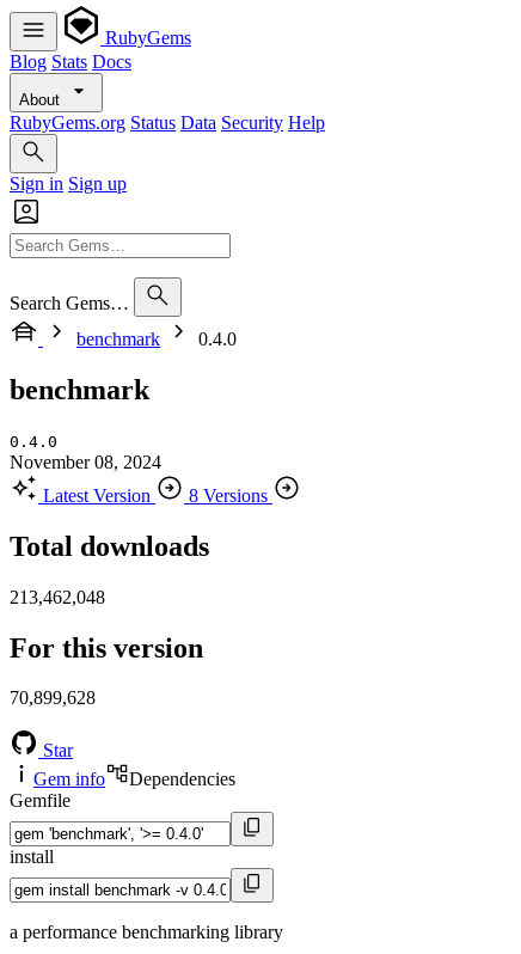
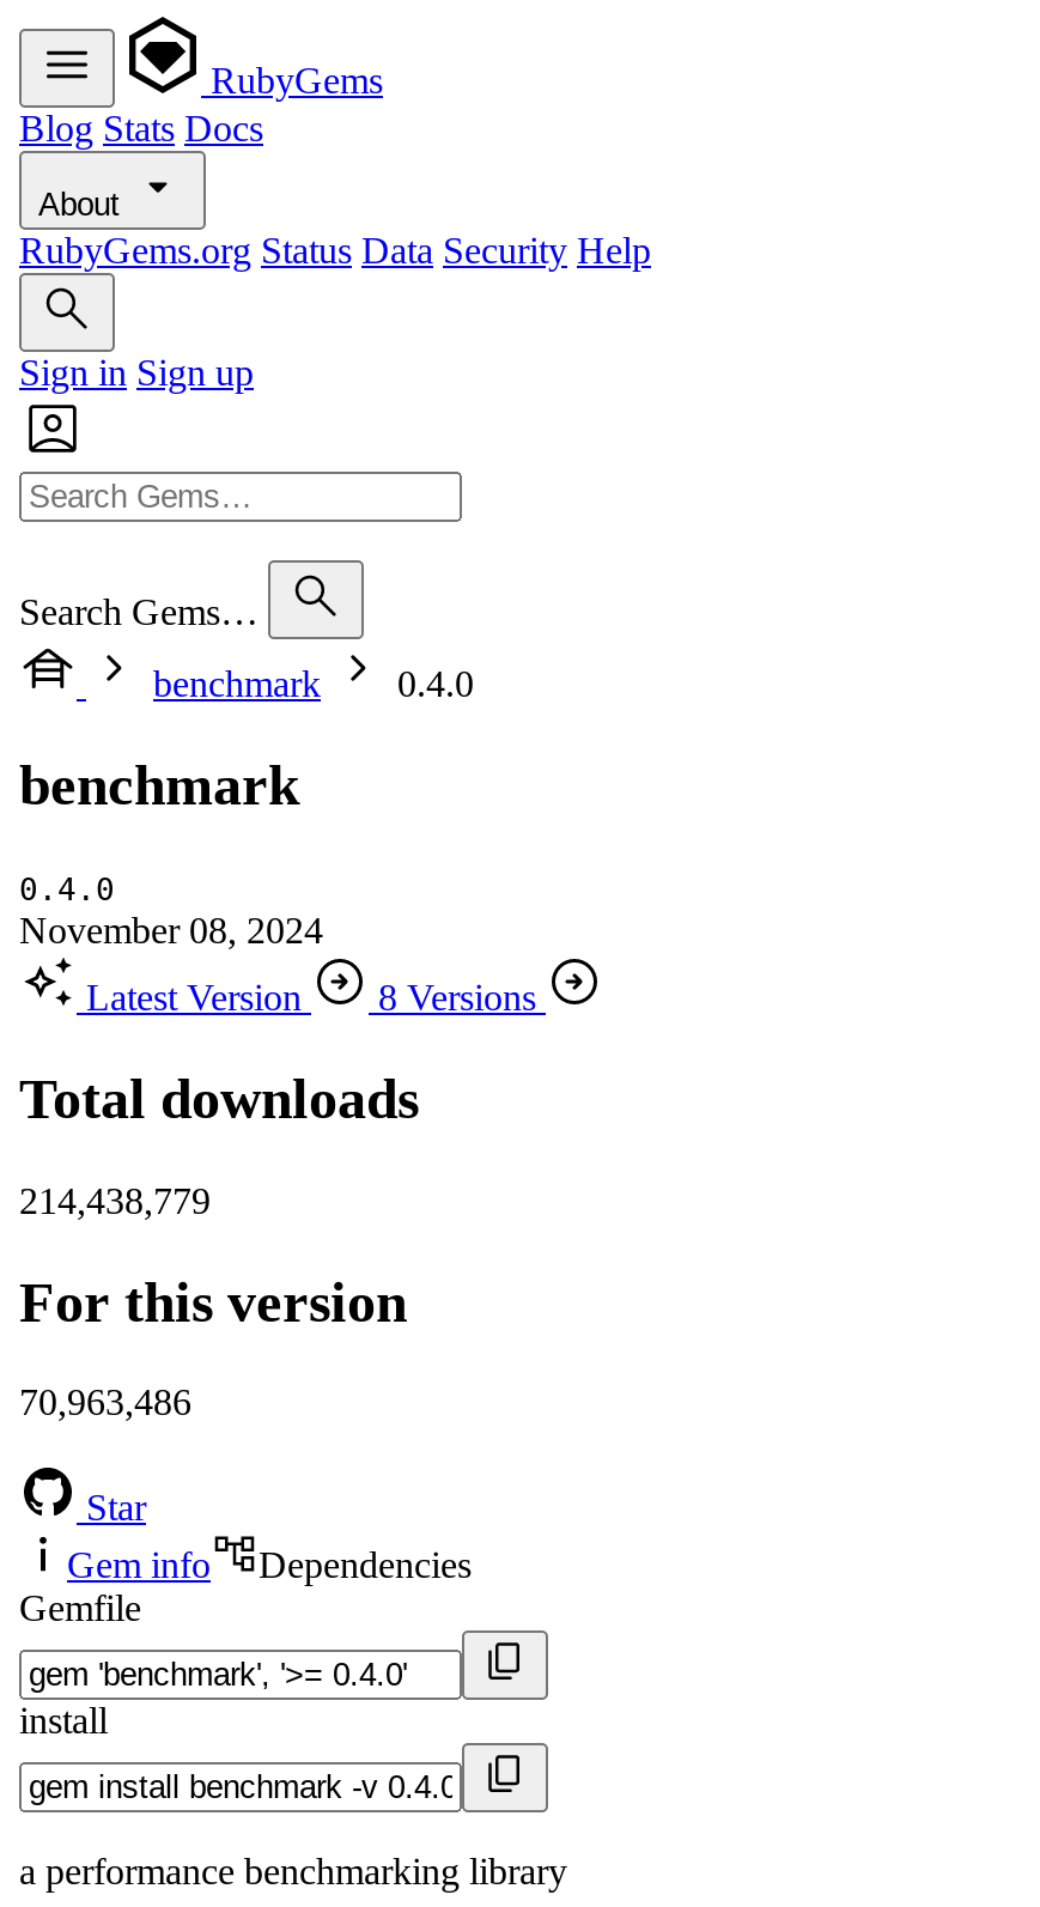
[10,587,105,607] 213,462,048 -> [19,1179,211,1220] 214,438,779
[10,688,96,708] 70,899,628 -> [19,1382,191,1423] 70,963,486

